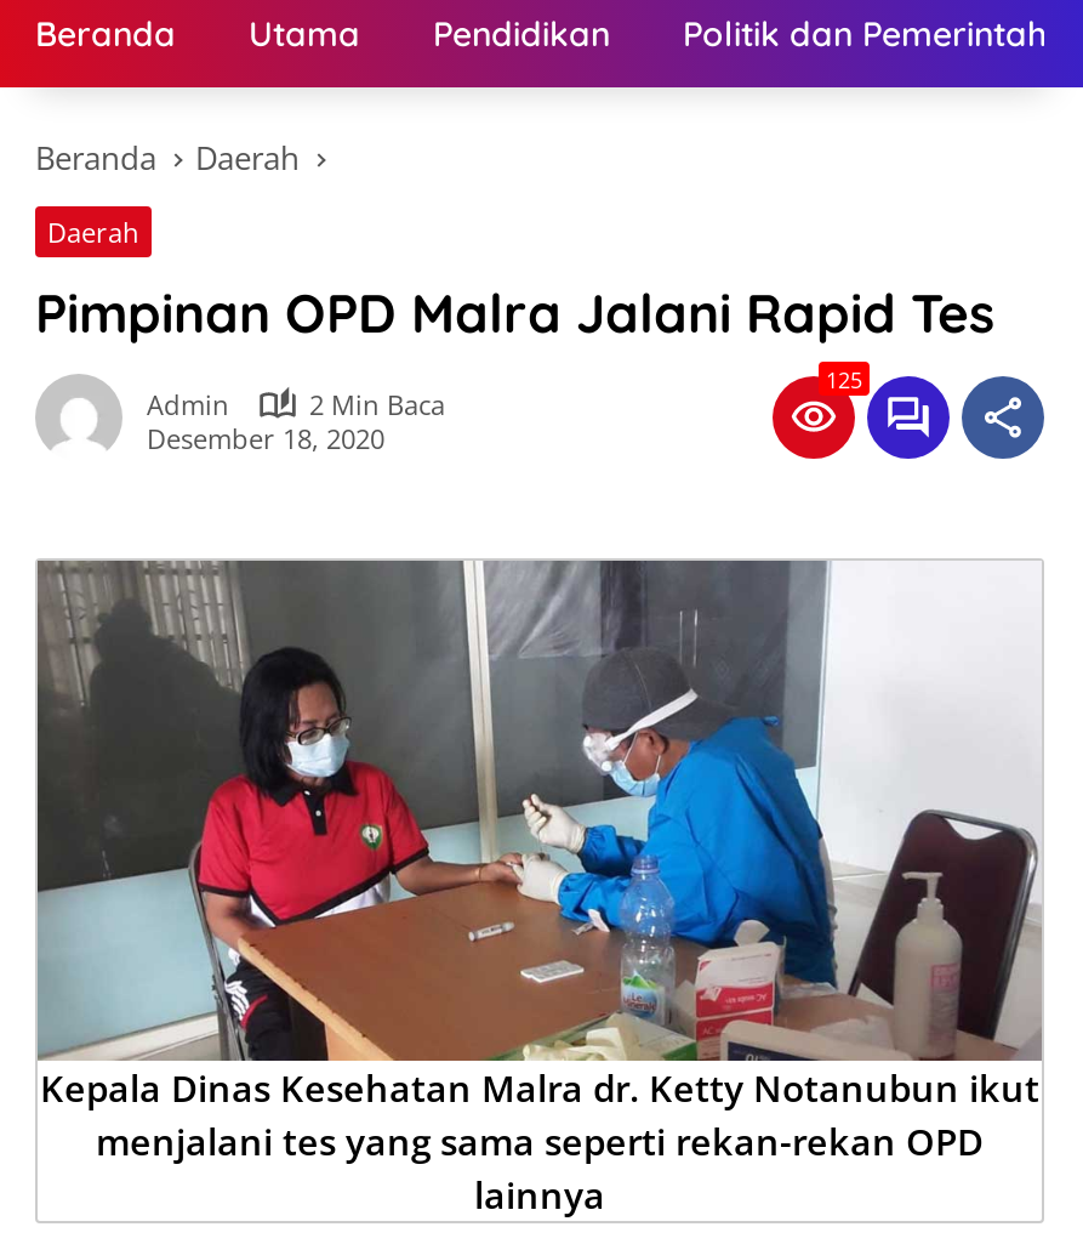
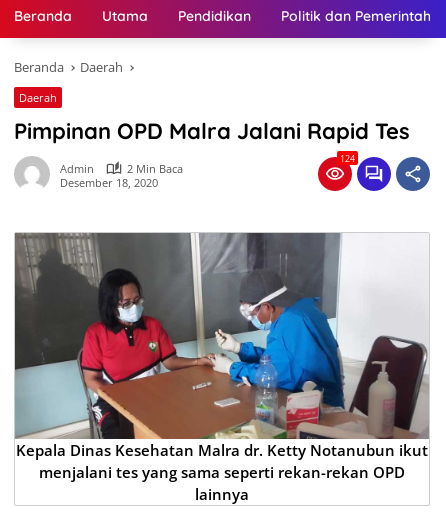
[826,364,862,396] 125 -> [340,152,355,165] 124

